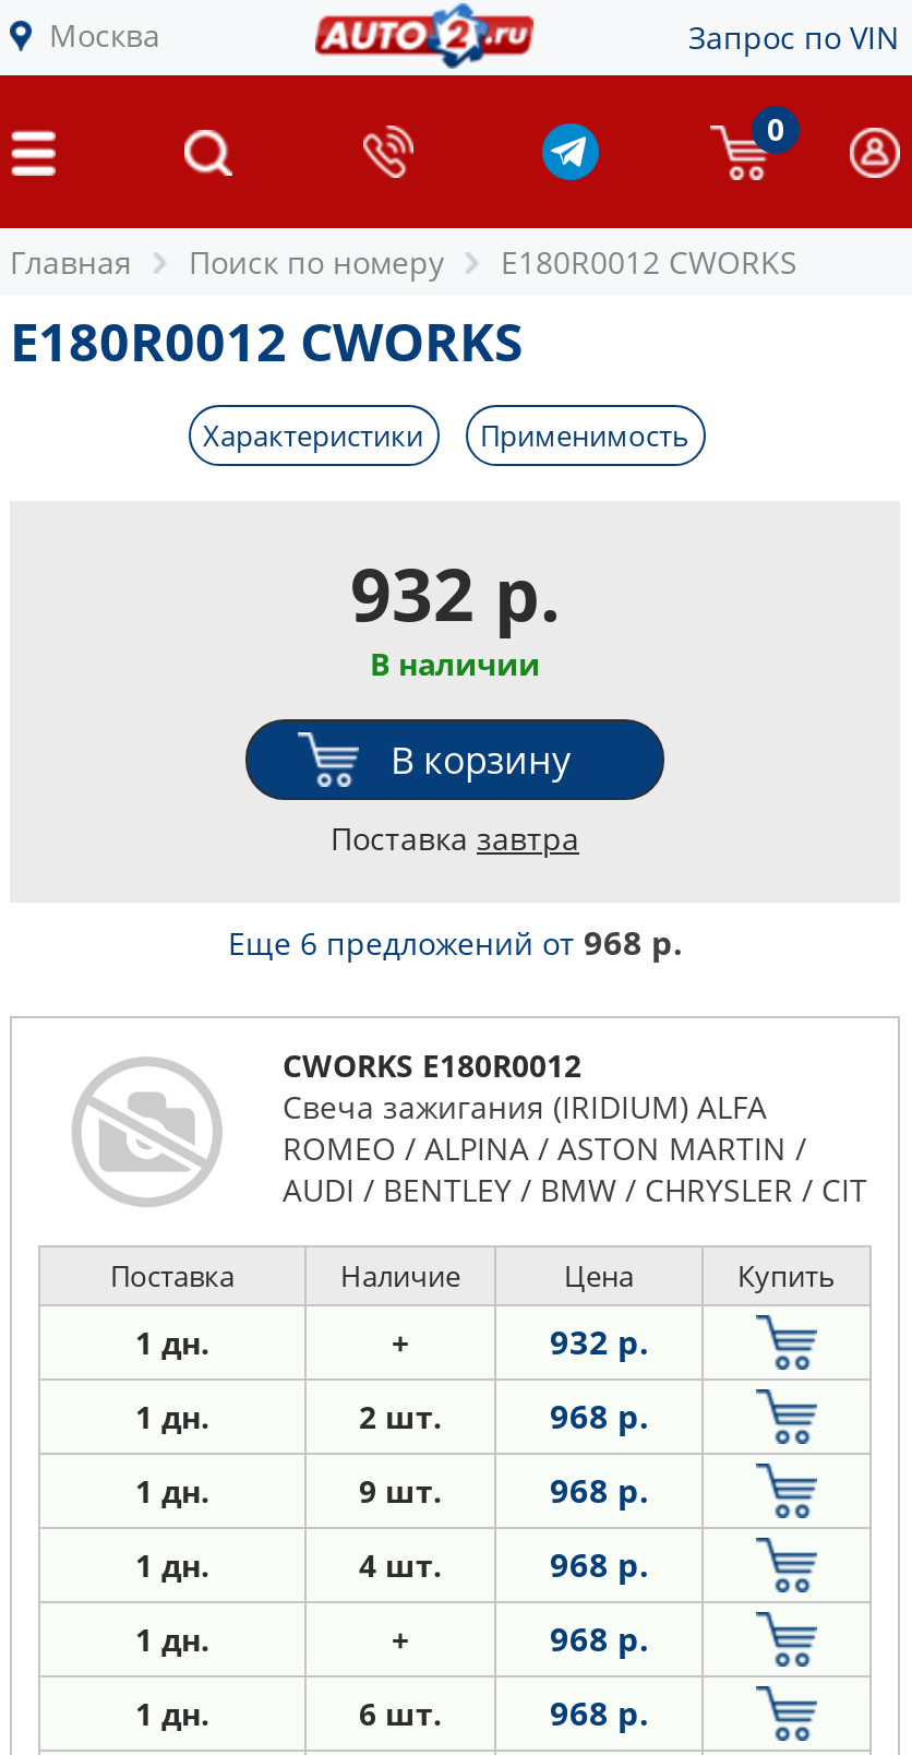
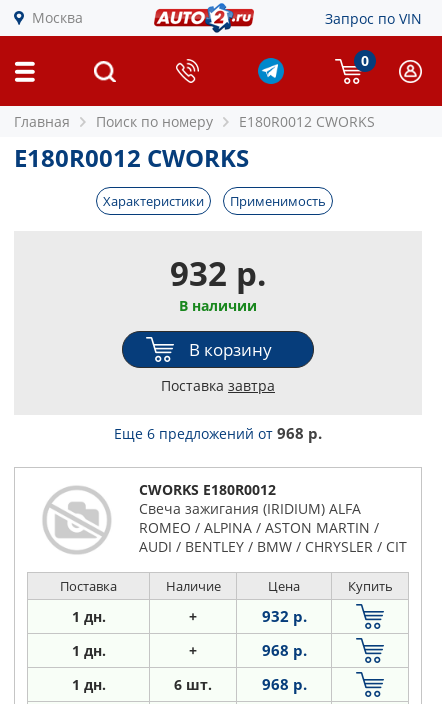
[135,1394,648,1660] 2 шт. | 968 р. | 1 дн. | 9 шт. | 968 р. | 1 дн. | 4 шт. | 968 р. | 1 дн. -> none

